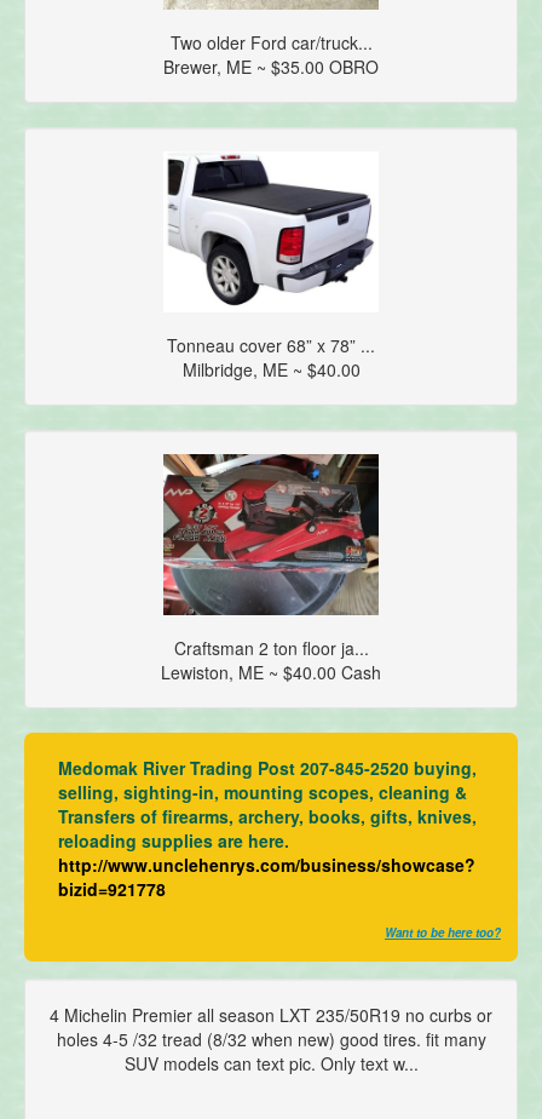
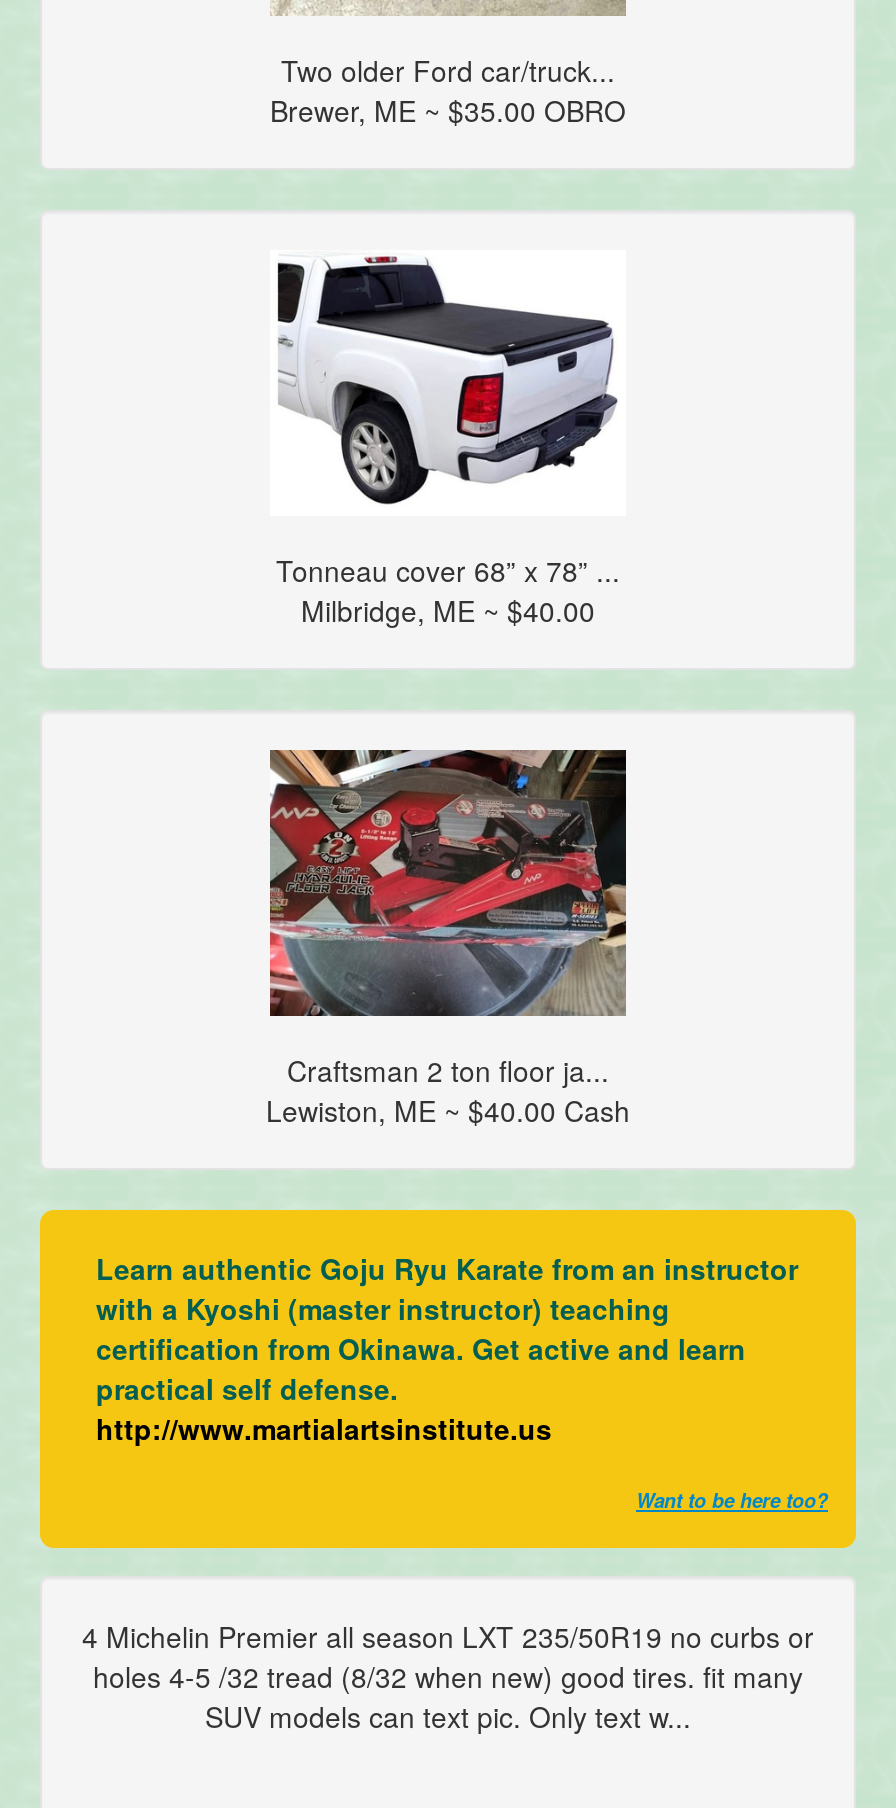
[58,755,477,901] Medomak River Trading Post 207-845-2520 buying, | selling, sighting-in, mounting scopes, cleaning & | Transfers of firearms, archery, books, gifts, knives, | reloading supplies are here. | http://www.unclehenrys.com/business/showcase? | bizid=921778 -> [96,1247,798,1447] Learn authentic Goju Ryu Karate from an instructor | with a Kyoshi (master instructor) teaching | certification from Okinawa. Get active and learn | practical self defense. | http://www.martialartsinstitute.us

